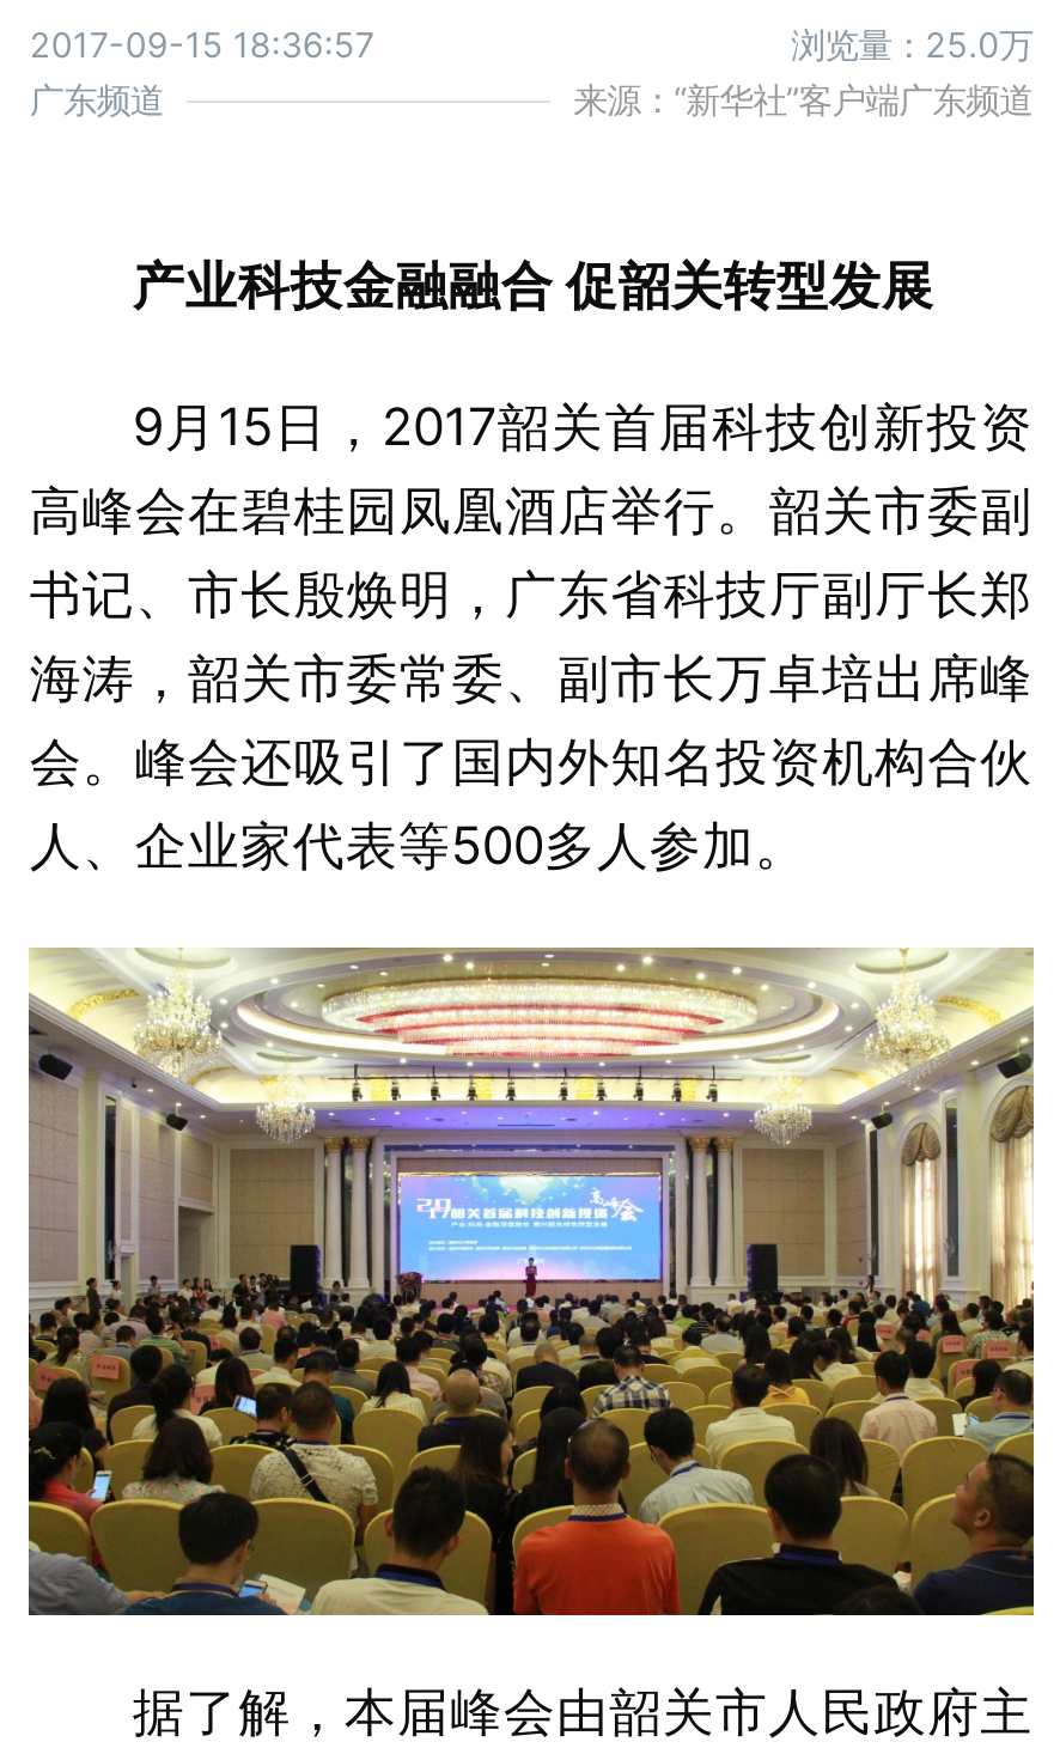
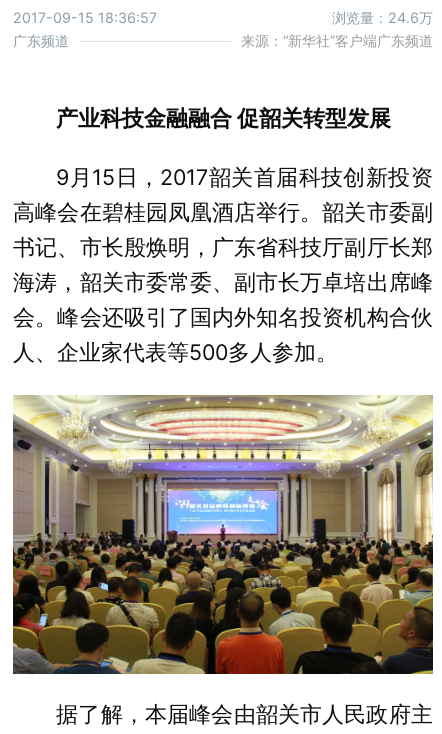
[791,25,1033,64] 浏览量：25.0万 -> [332,10,433,26] 浏览量：24.6万

